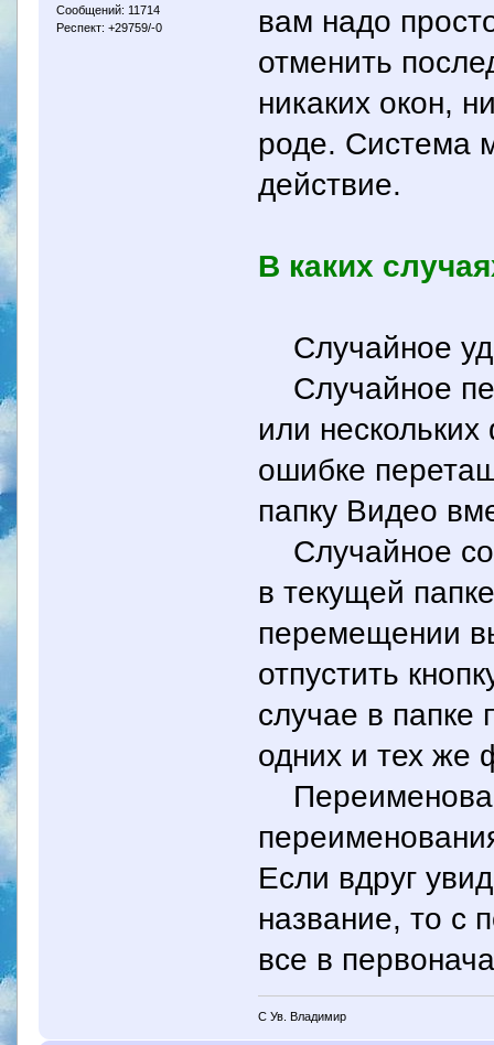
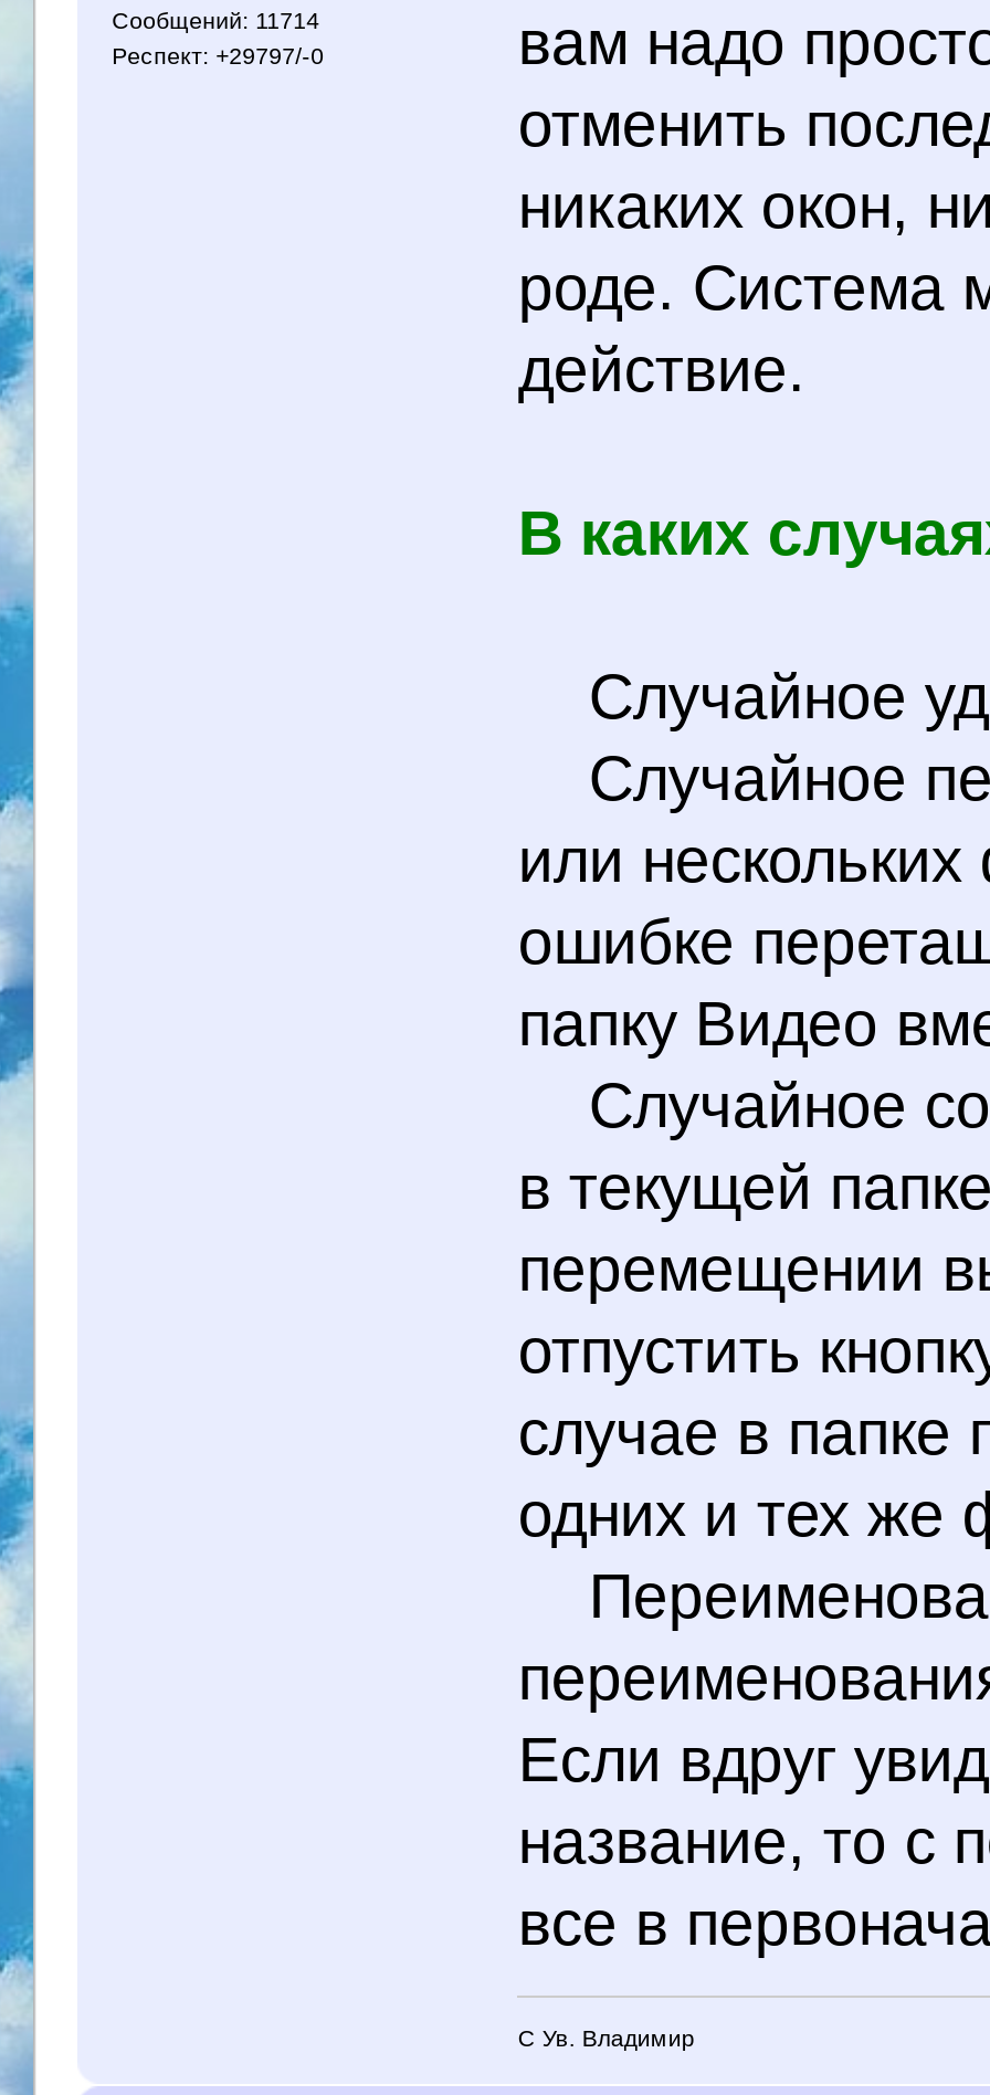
[56,21,162,34] Респект: +29759/-0 -> [112,42,324,68] Респект: +29797/-0

